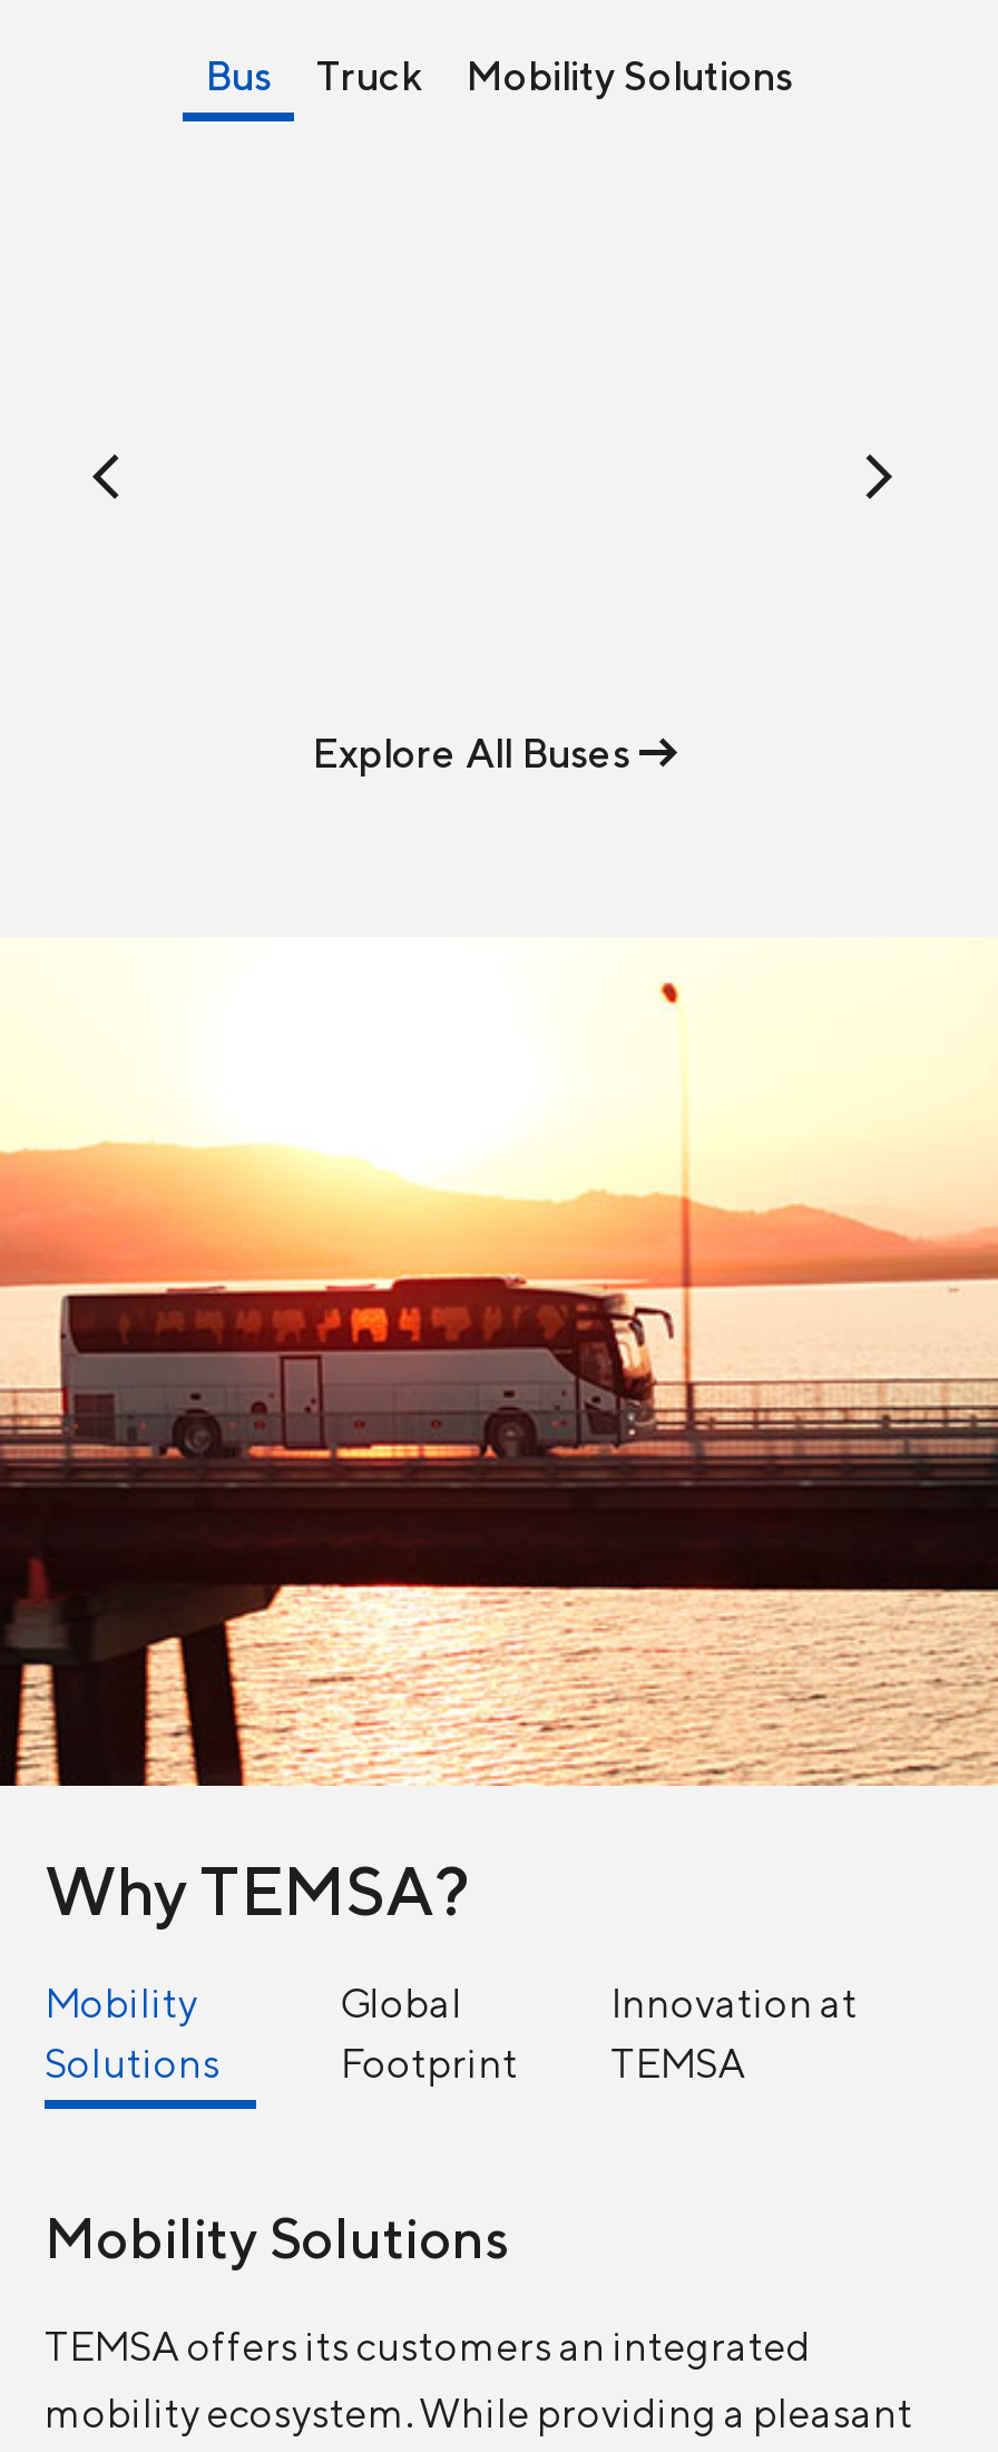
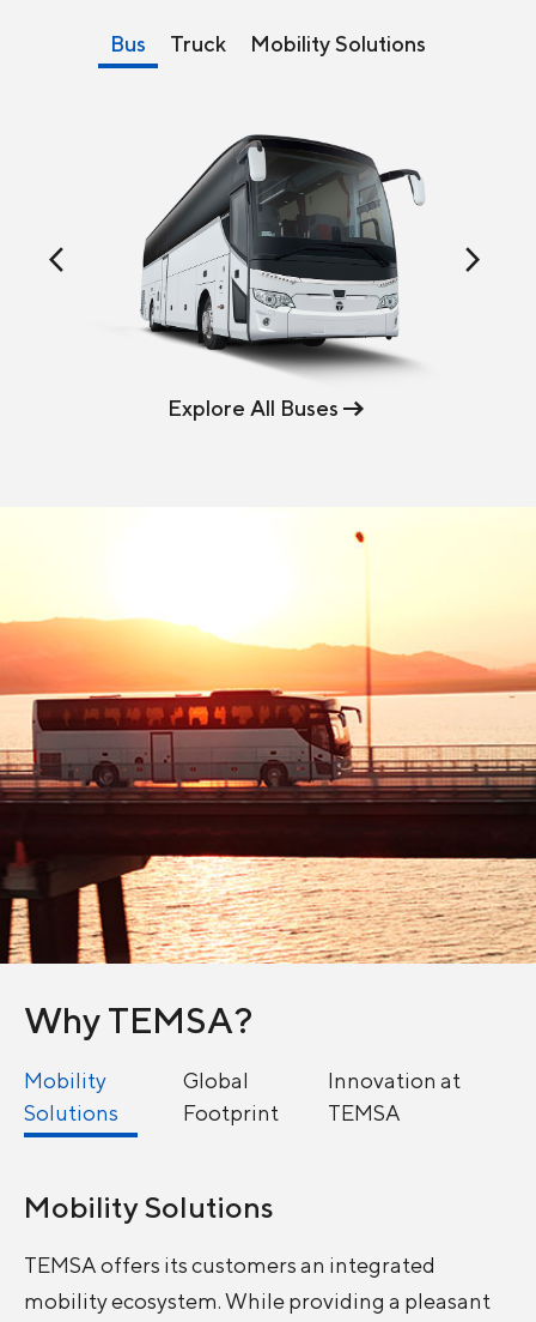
none -> [140,133,425,374] [image]

